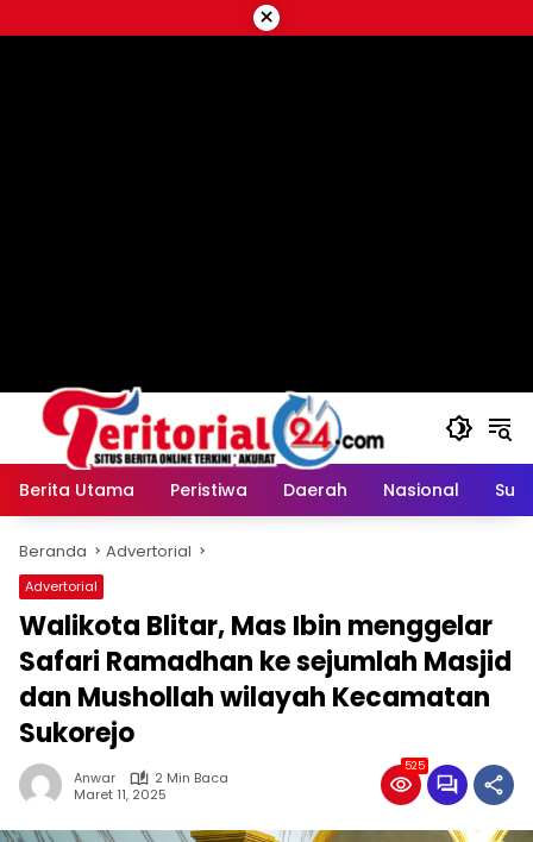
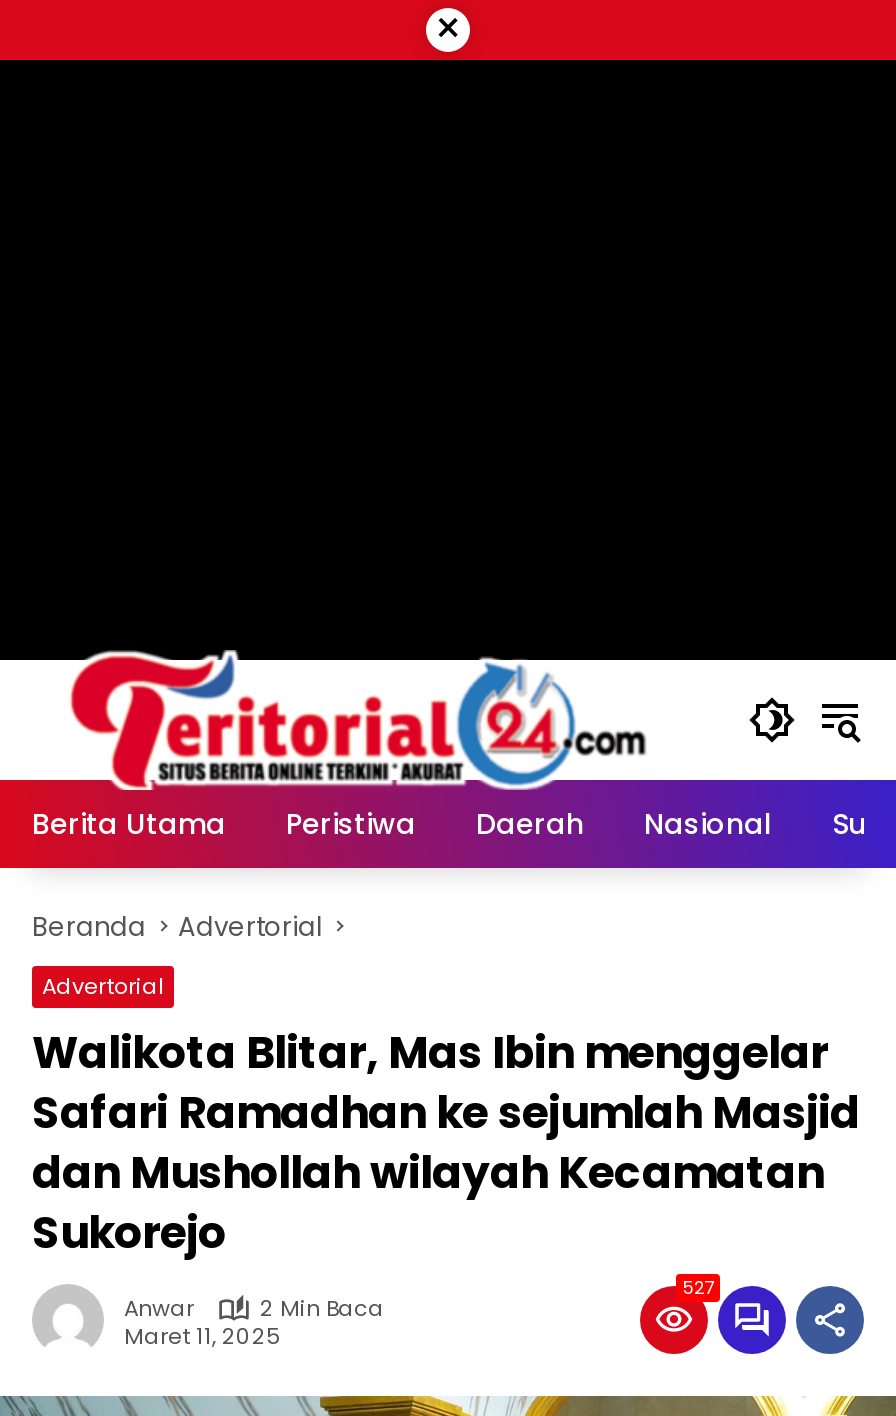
[405,759,425,773] 525 -> [682,1276,714,1300] 527

